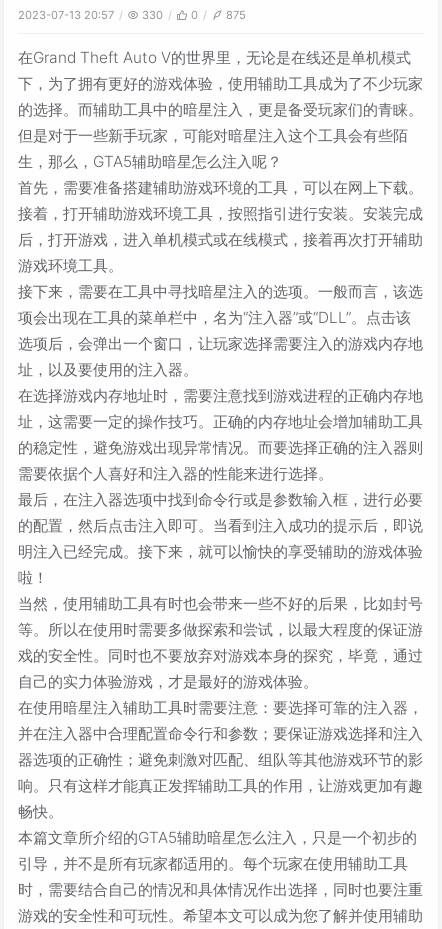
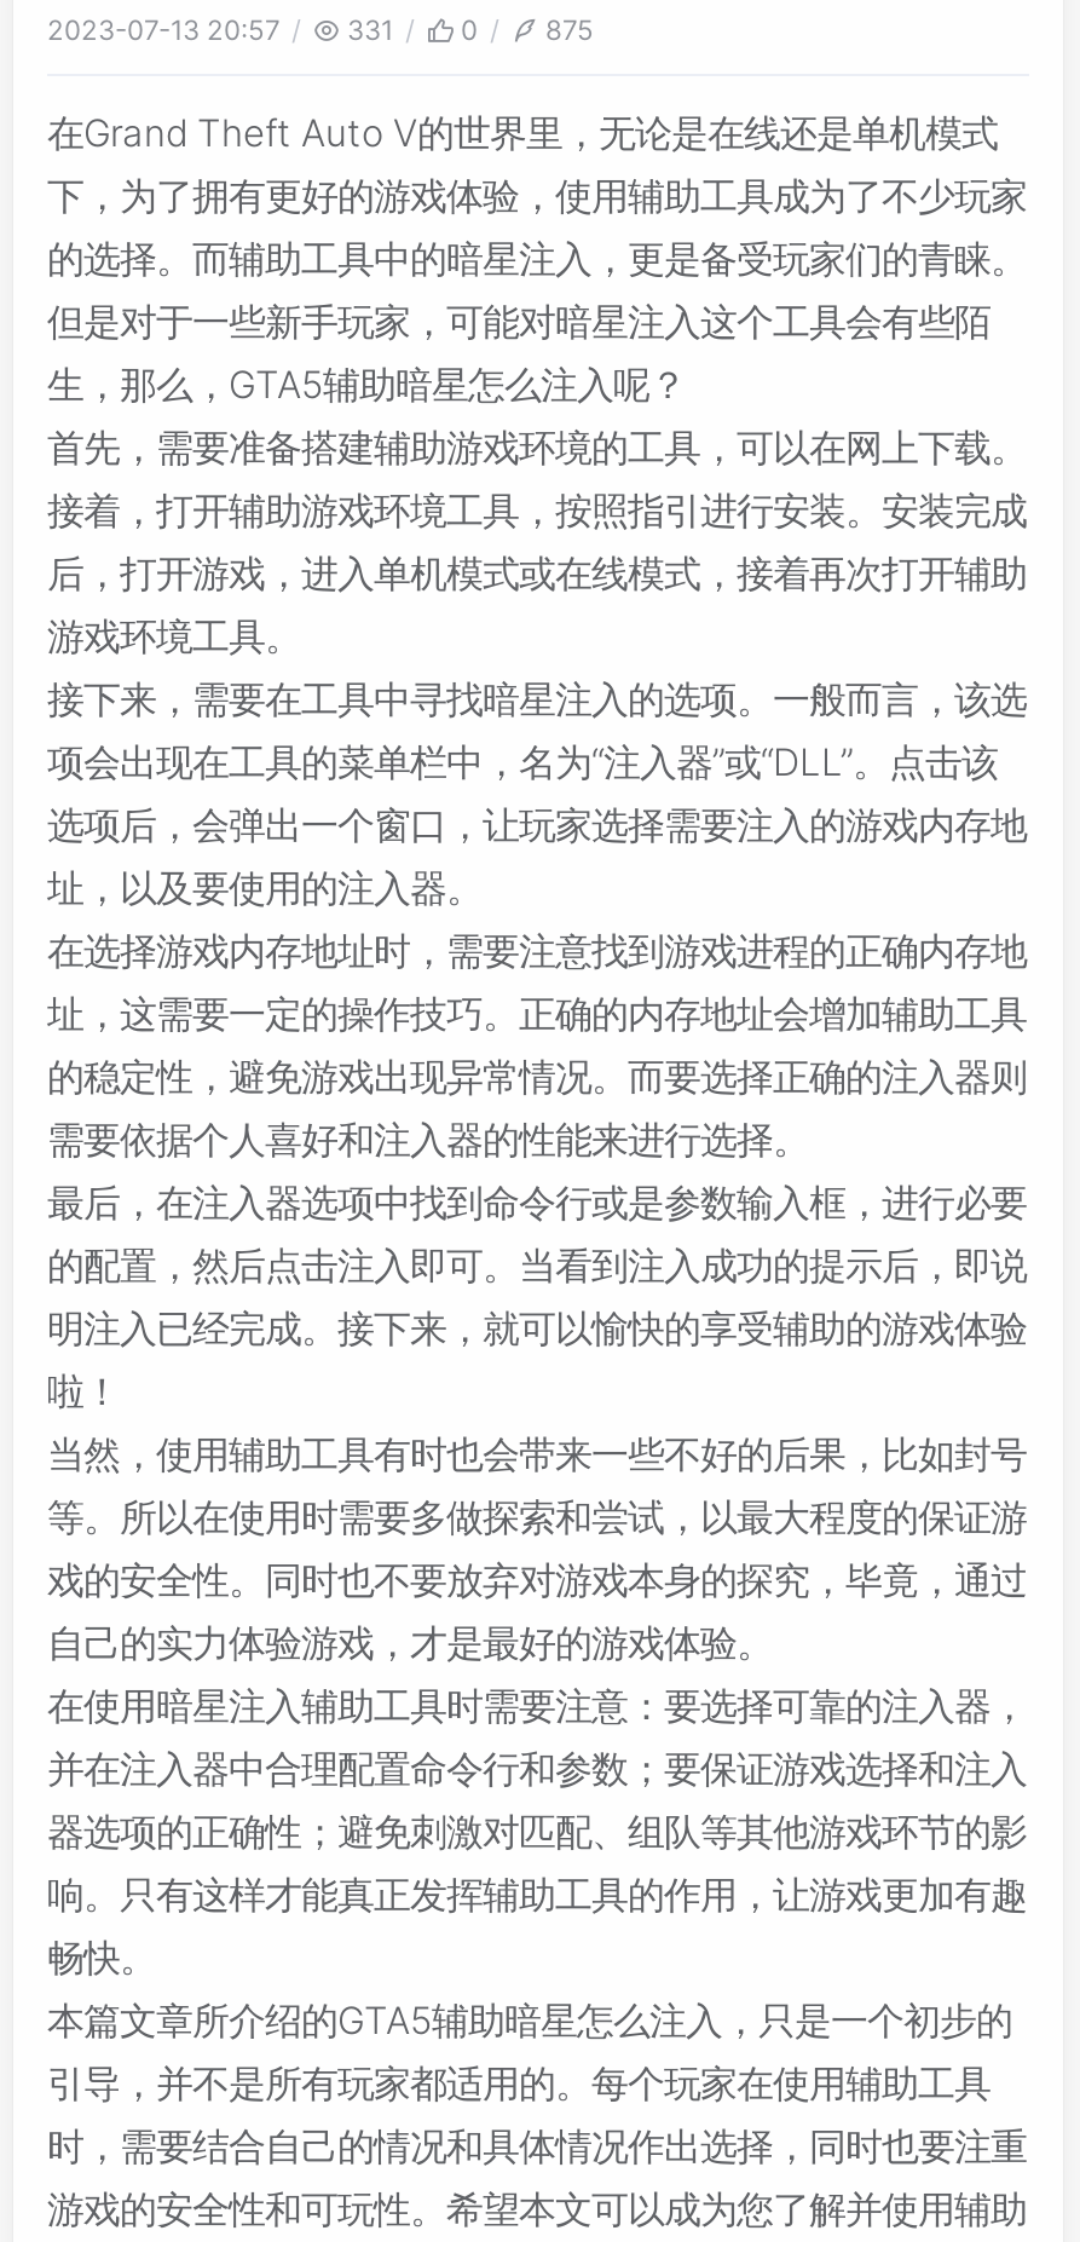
[18,7,246,21] 2023-07-13 20:57 330 0 875 -> [47,12,594,46] 2023-07-13 20:57 331 0 875

